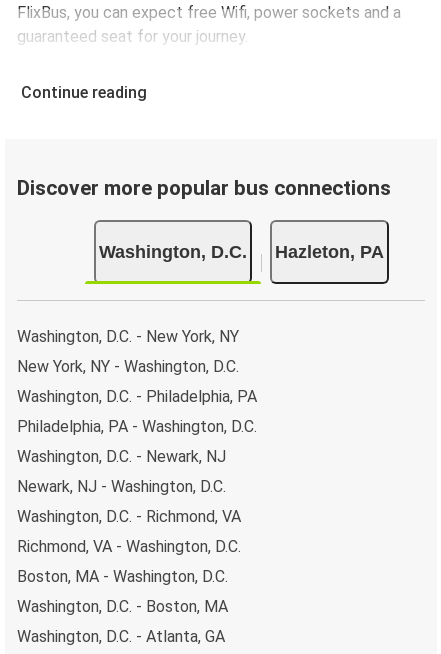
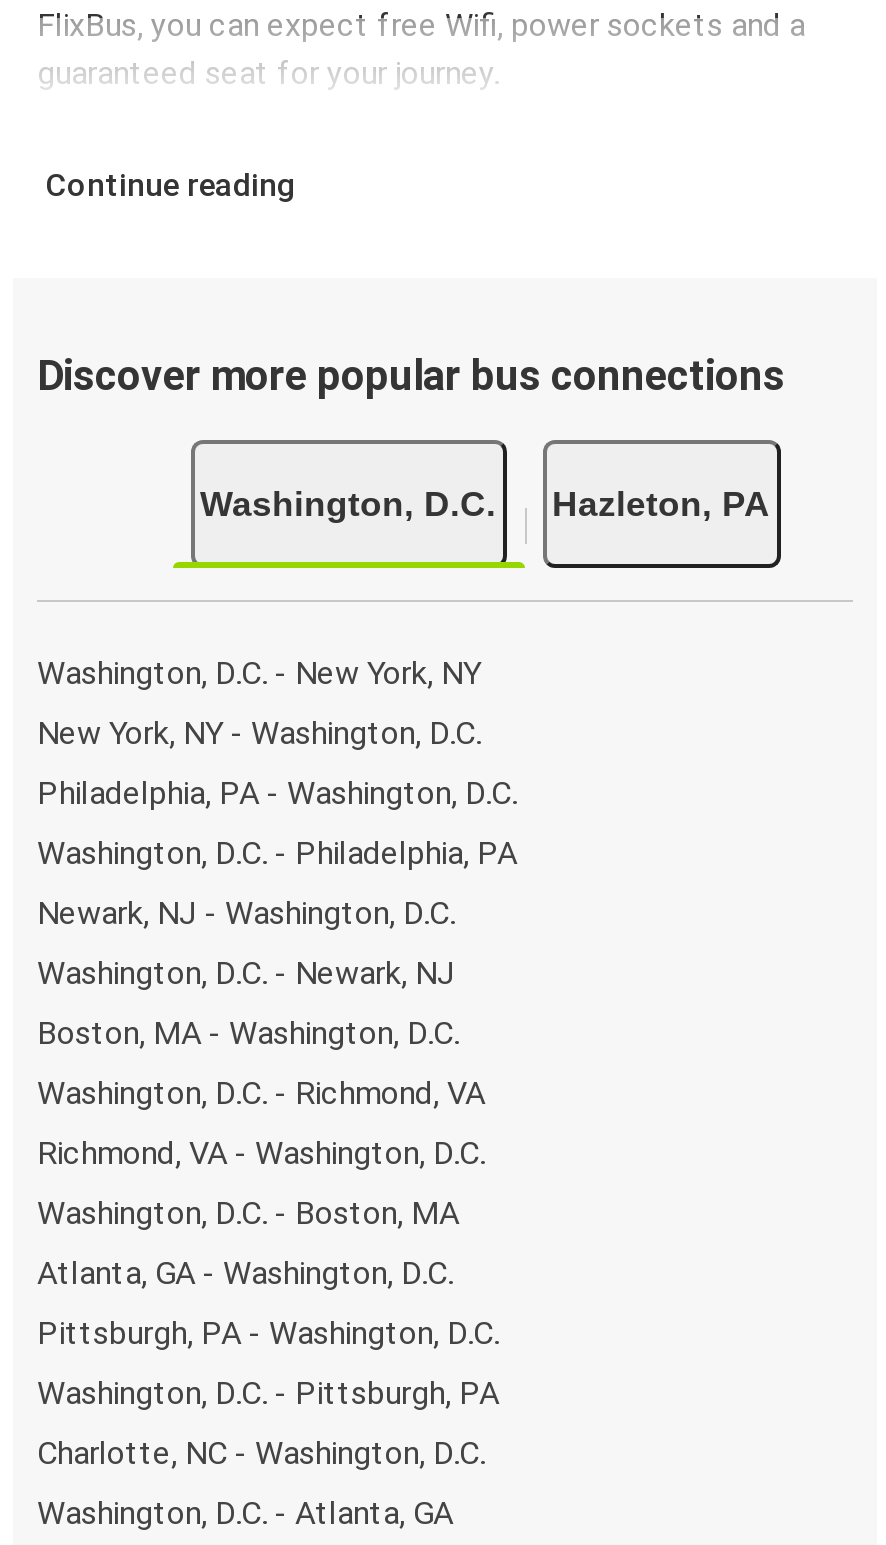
moved [17,416,257,435] -> [37,773,517,811]: Philadelphia, PA - Washington, D.C.
moved [17,476,226,495] -> [37,893,455,931]: Newark, NJ - Washington, D.C.
moved [17,566,228,585] -> [37,1013,459,1051]: Boston, MA - Washington, D.C.
none -> [37,1253,499,1471] Atlanta, GA - Washington, D.C. | Pittsburgh, PA - Washington, D.C. | Washington, D.C. - Pittsburgh, PA | Charlotte, NC - Washington, D.C.

